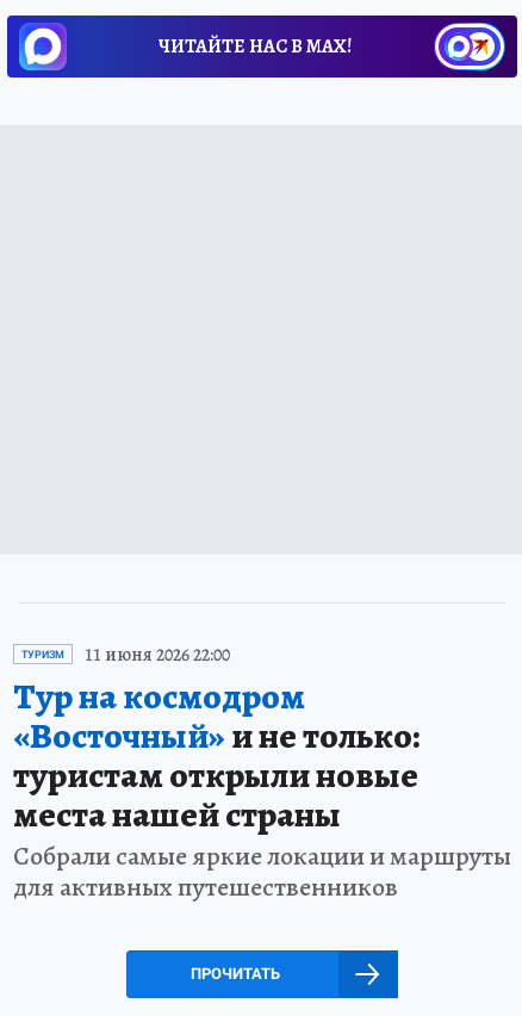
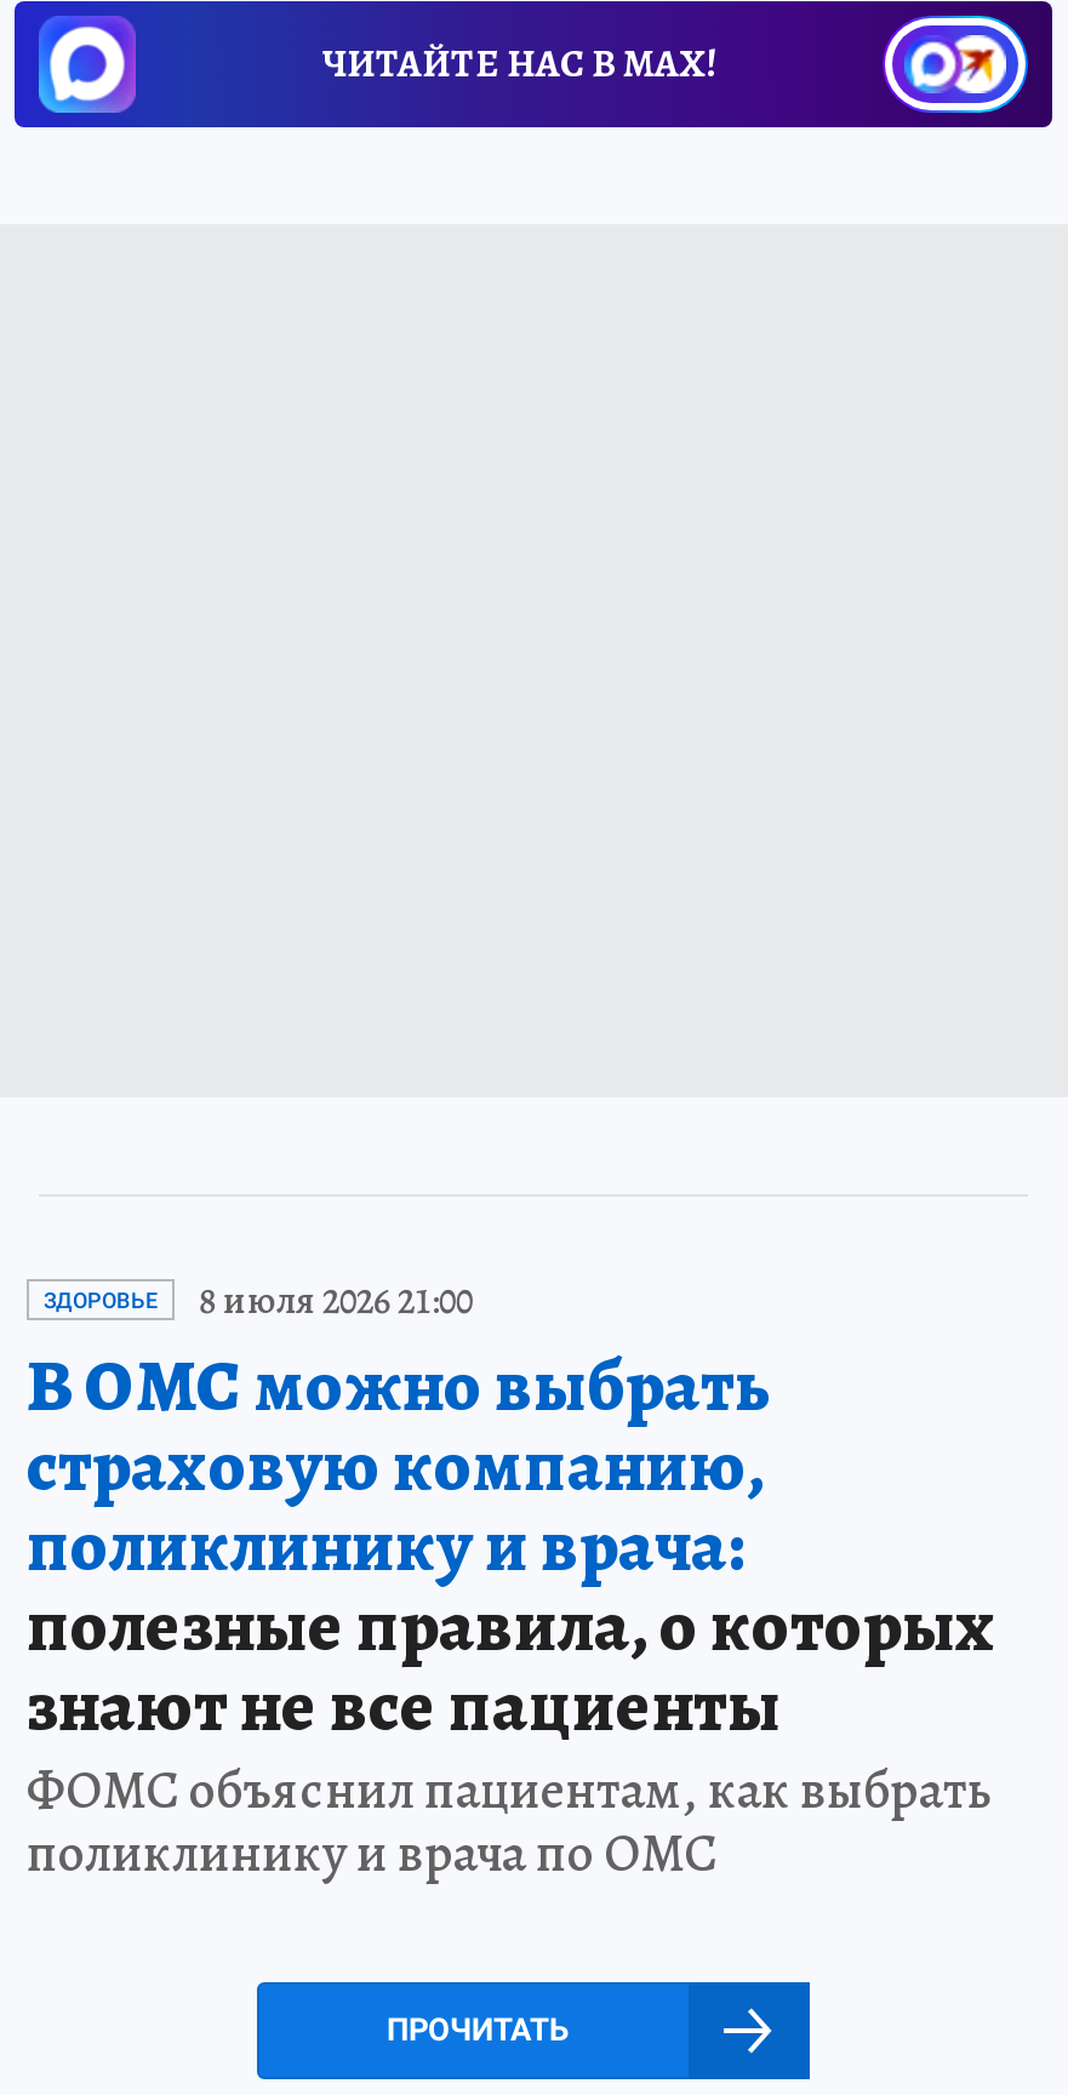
[13,641,511,905] ТУРИЗМ | 11 июня 2026 22:00 | Тур на космодром | «Восточный»и не только: | туристам открыли новые | места нашей страны | Собрали самые яркие локации и маршруты | для активных путешественников -> [27,1273,996,1889] ЗДОРОВЬЕ | 8 июля 2026 21:00 | В ОМС можно выбрать | страховую компанию, | поликлинику и врача: | полезные правила, о которых | знают не все пациенты | ФОМС объяснил пациентам, как выбрать | поликлинику и врача по ОМС

